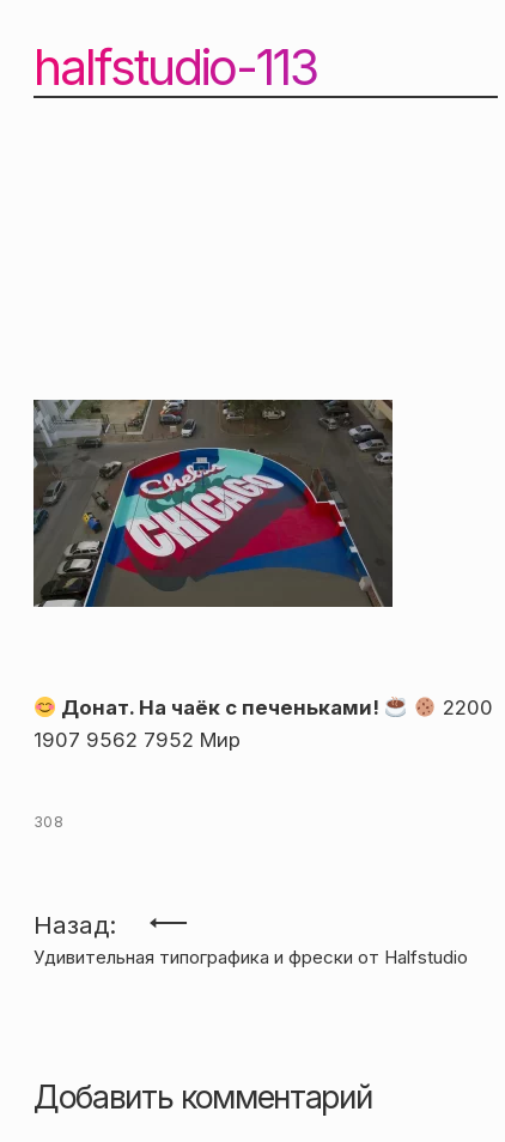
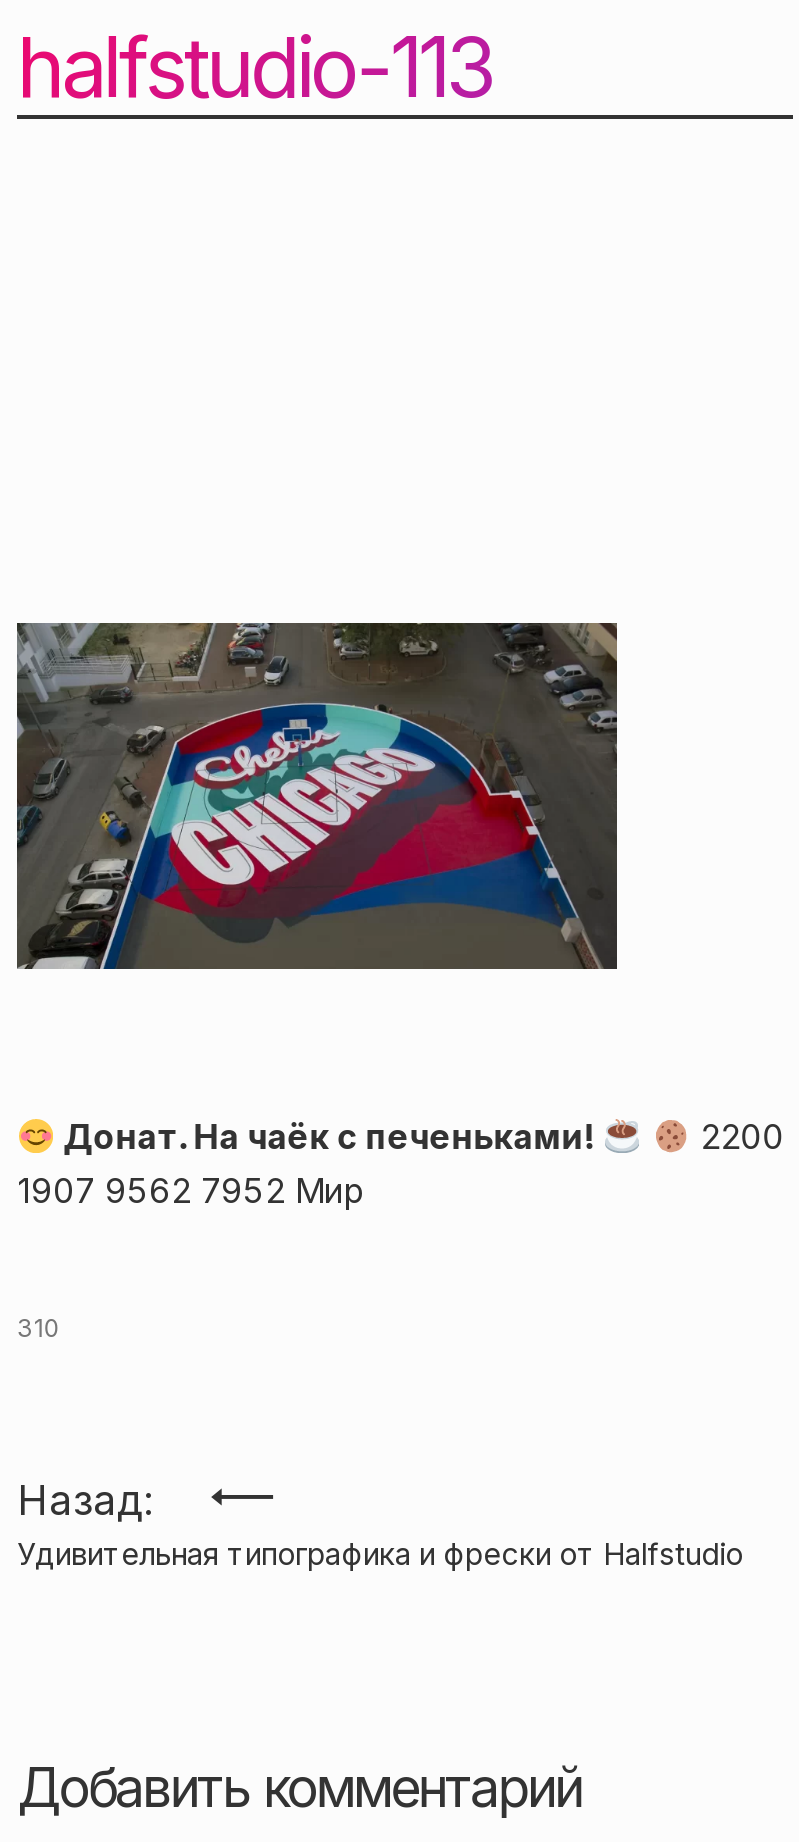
[34,813,63,831] 308 -> [17,1313,61,1343] 310

